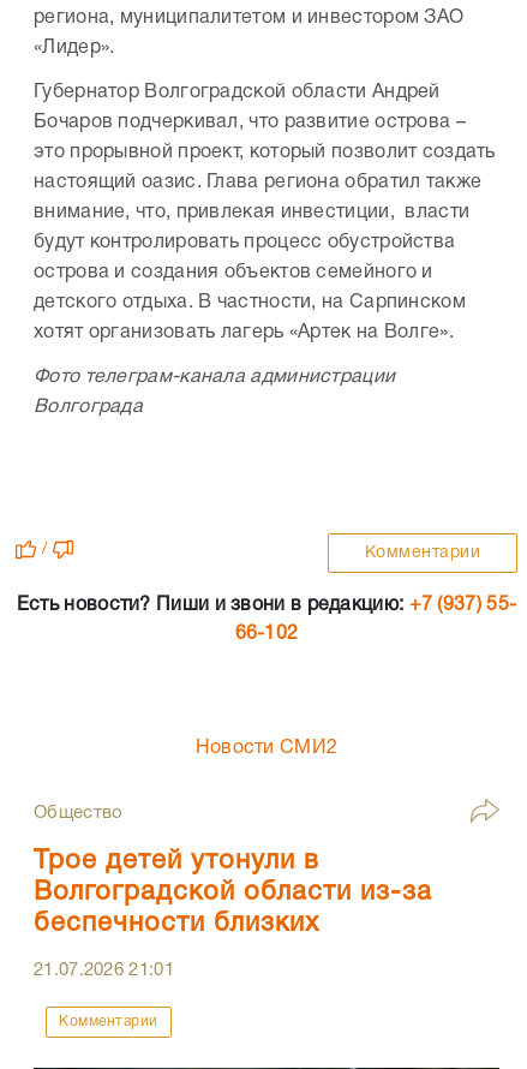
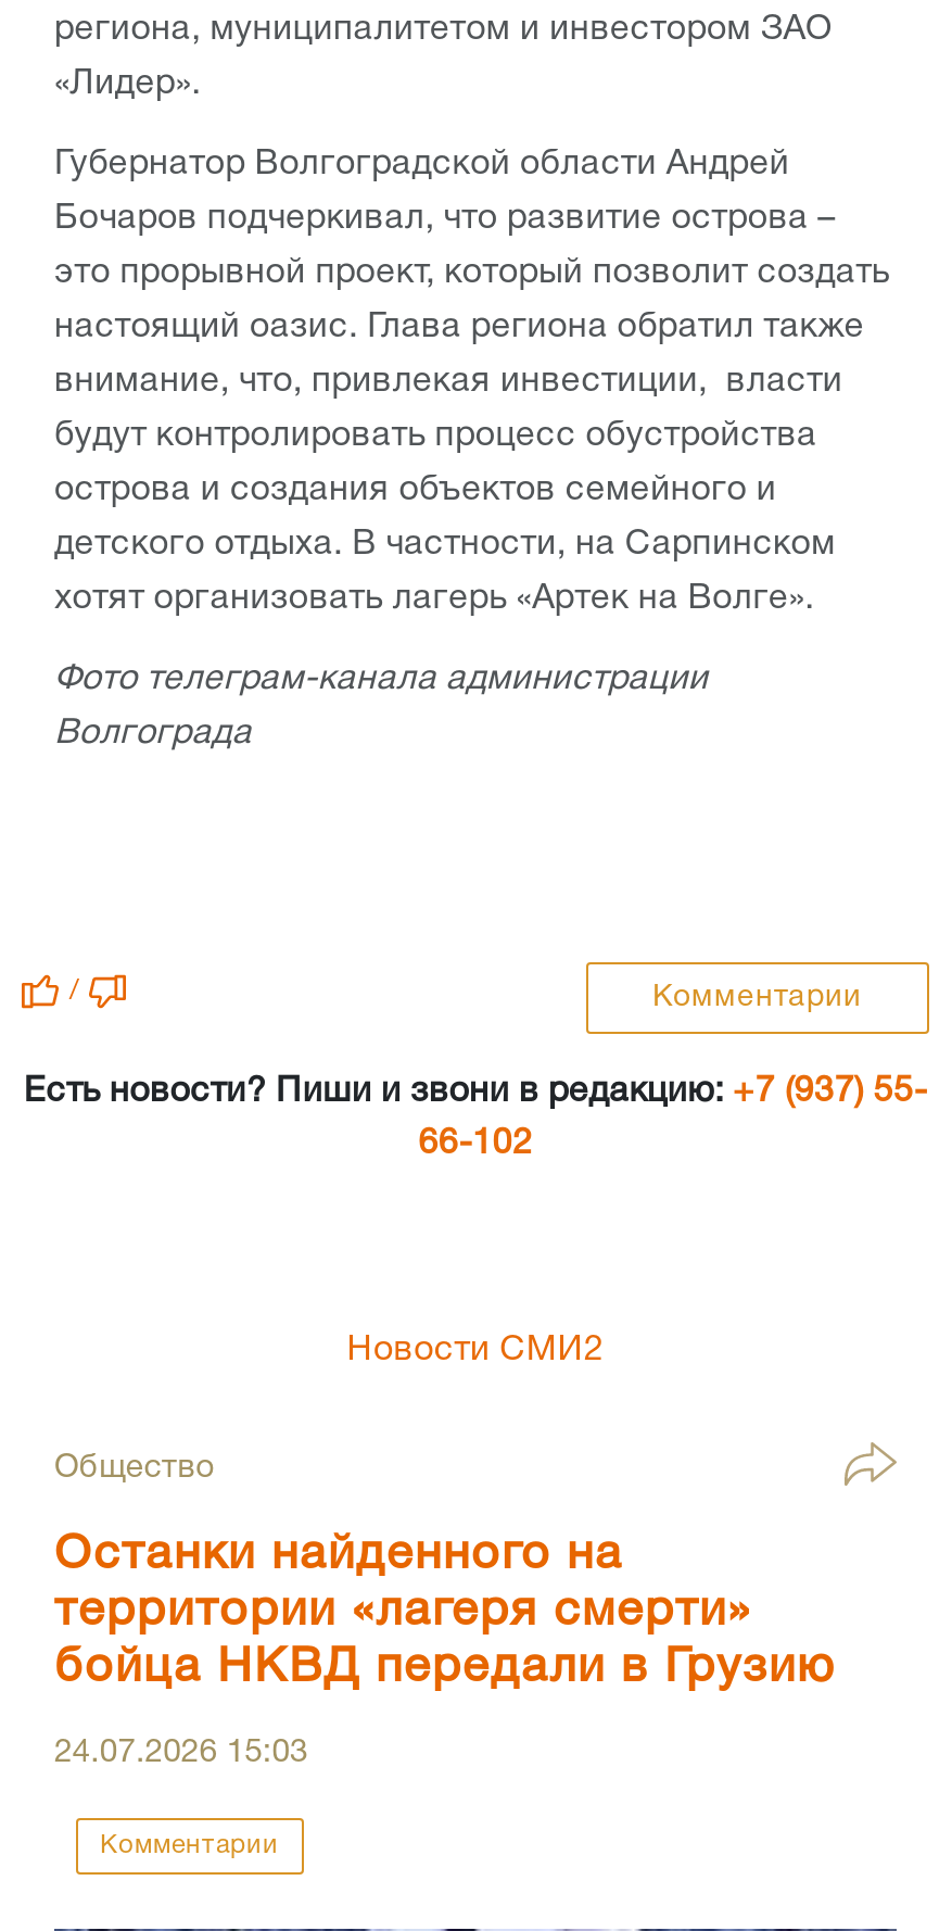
[34,849,432,935] Трое детей утонули в | Волгоградской области из-за | беспечности близких -> [54,1532,836,1689] Останки найденного на | территории «лагеря смерти» | бойца НКВД передали в Грузию
[34,961,174,978] 21.07.2026 21:01 -> [54,1737,308,1767] 24.07.2026 15:03

